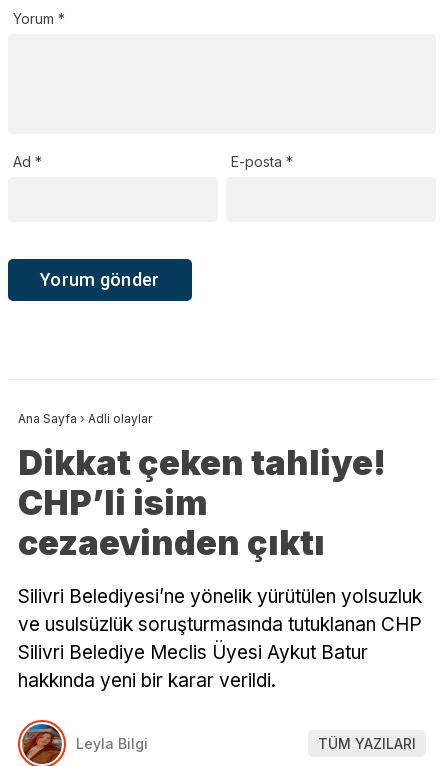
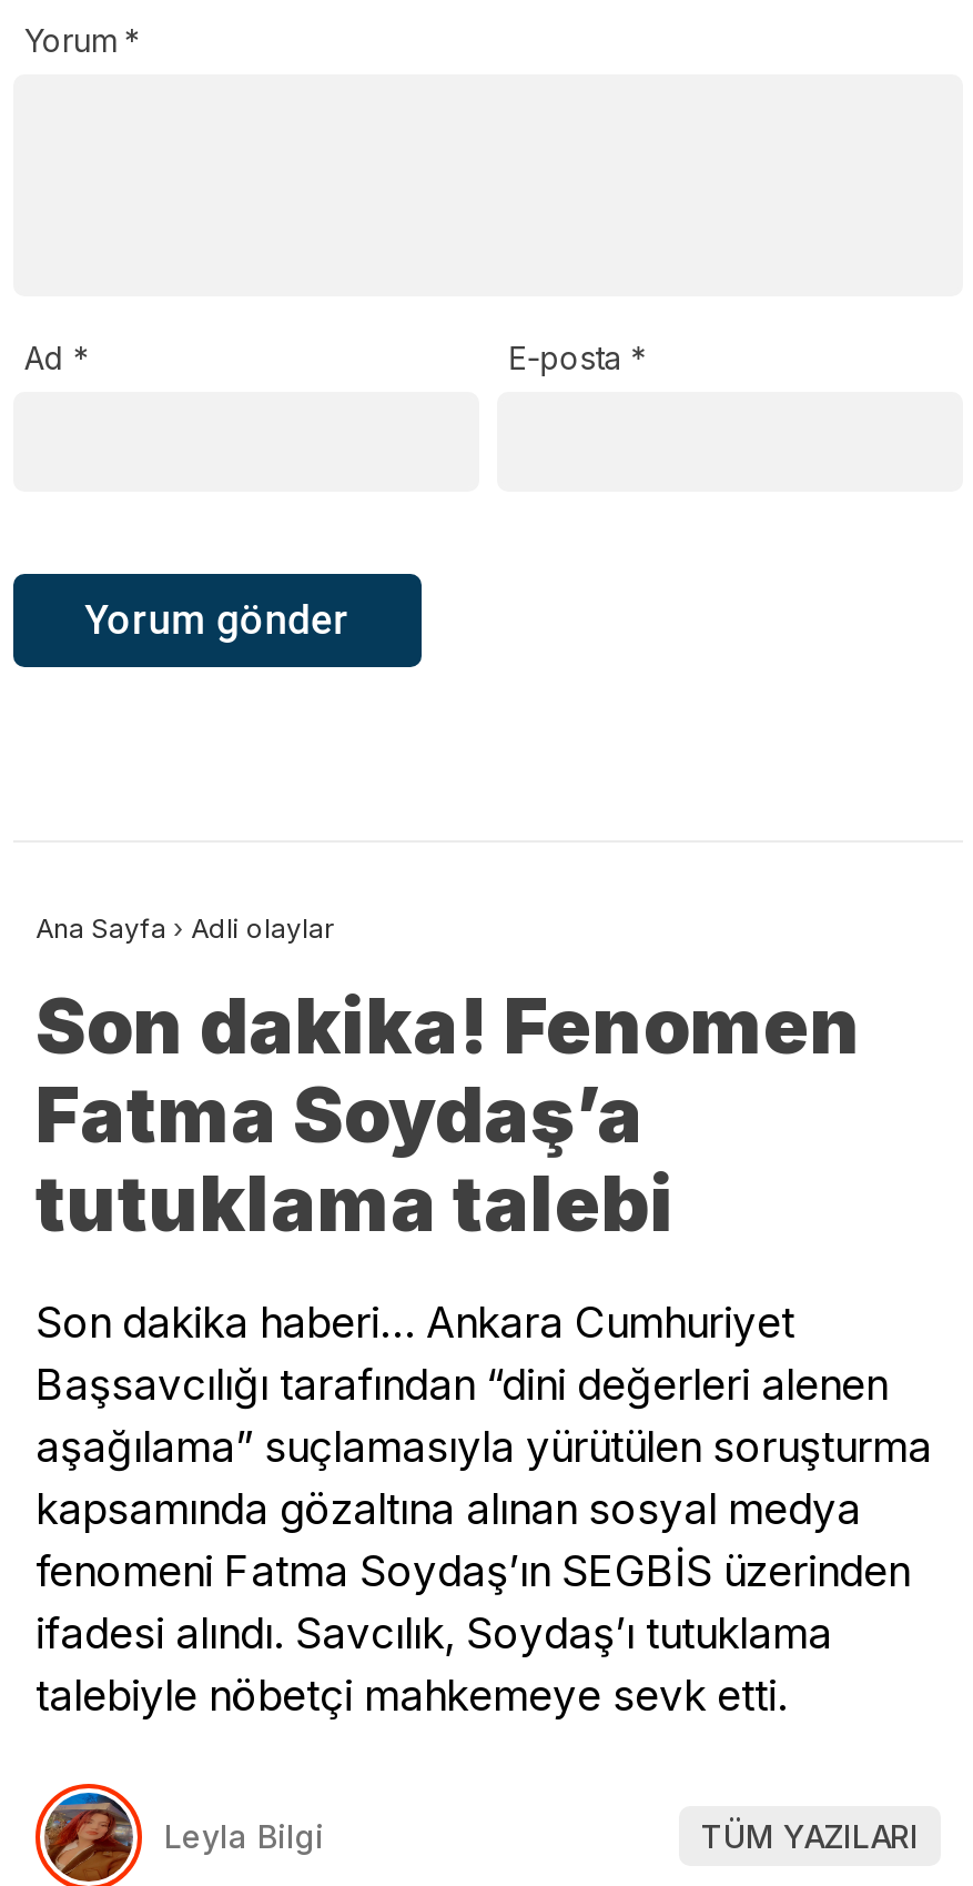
[18,442,386,563] Dikkat çeken tahliye! | CHP’li isim | cezaevinden çıktı -> [36,980,861,1248] Son dakika! Fenomen | Fatma Soydaş’a | tutuklama talebi
[18,585,422,692] Silivri Belediyesi’ne yönelik yürütülen yolsuzluk | ve usulsüzlük soruşturmasında tutuklanan CHP | Silivri Belediye Meclis Üyesi Aykut Batur | hakkında yeni bir karar verildi. -> [36,1297,932,1721] Son dakika haberi… Ankara Cumhuriyet | Başsavcılığı tarafından “dini değerleri alenen | aşağılama” suçlamasıyla yürütülen soruşturma | kapsamında gözaltına alınan sosyal medya | fenomeni Fatma Soydaş’ın SEGBİS üzerinden | ifadesi alındı. Savcılık, Soydaş’ı tutuklama | talebiyle nöbetçi mahkemeye sevk etti.

